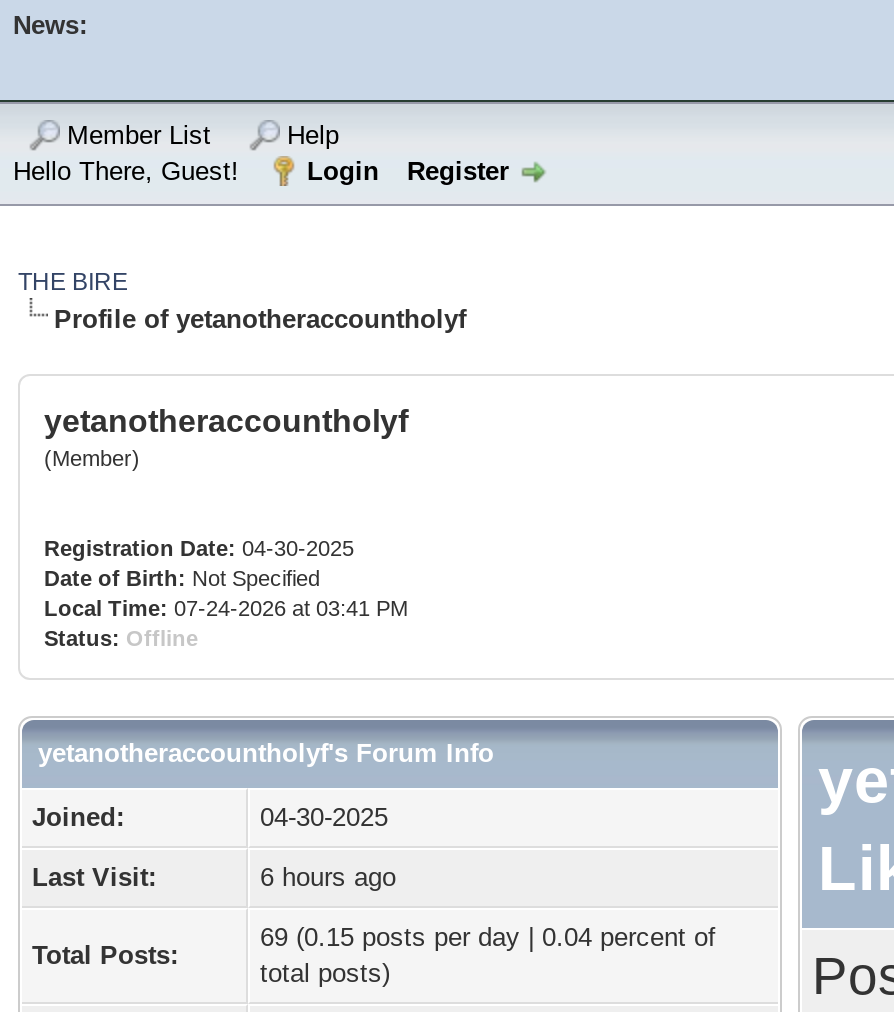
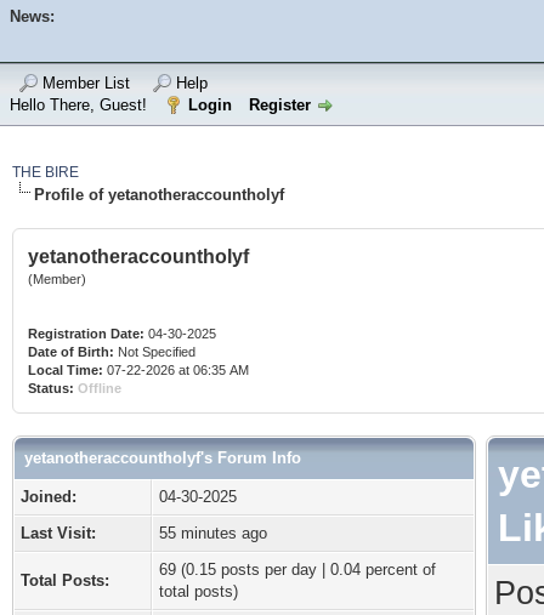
[44,596,408,620] Local Time: 07-24-2026 at 03:41 PM -> [28,363,249,377] Local Time: 07-22-2026 at 06:35 AM
[260,862,396,892] 6 hours ago -> [159,524,267,542] 55 minutes ago

